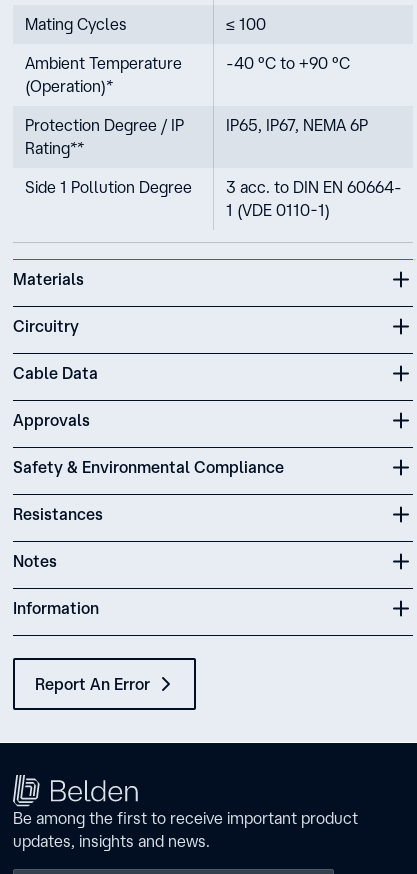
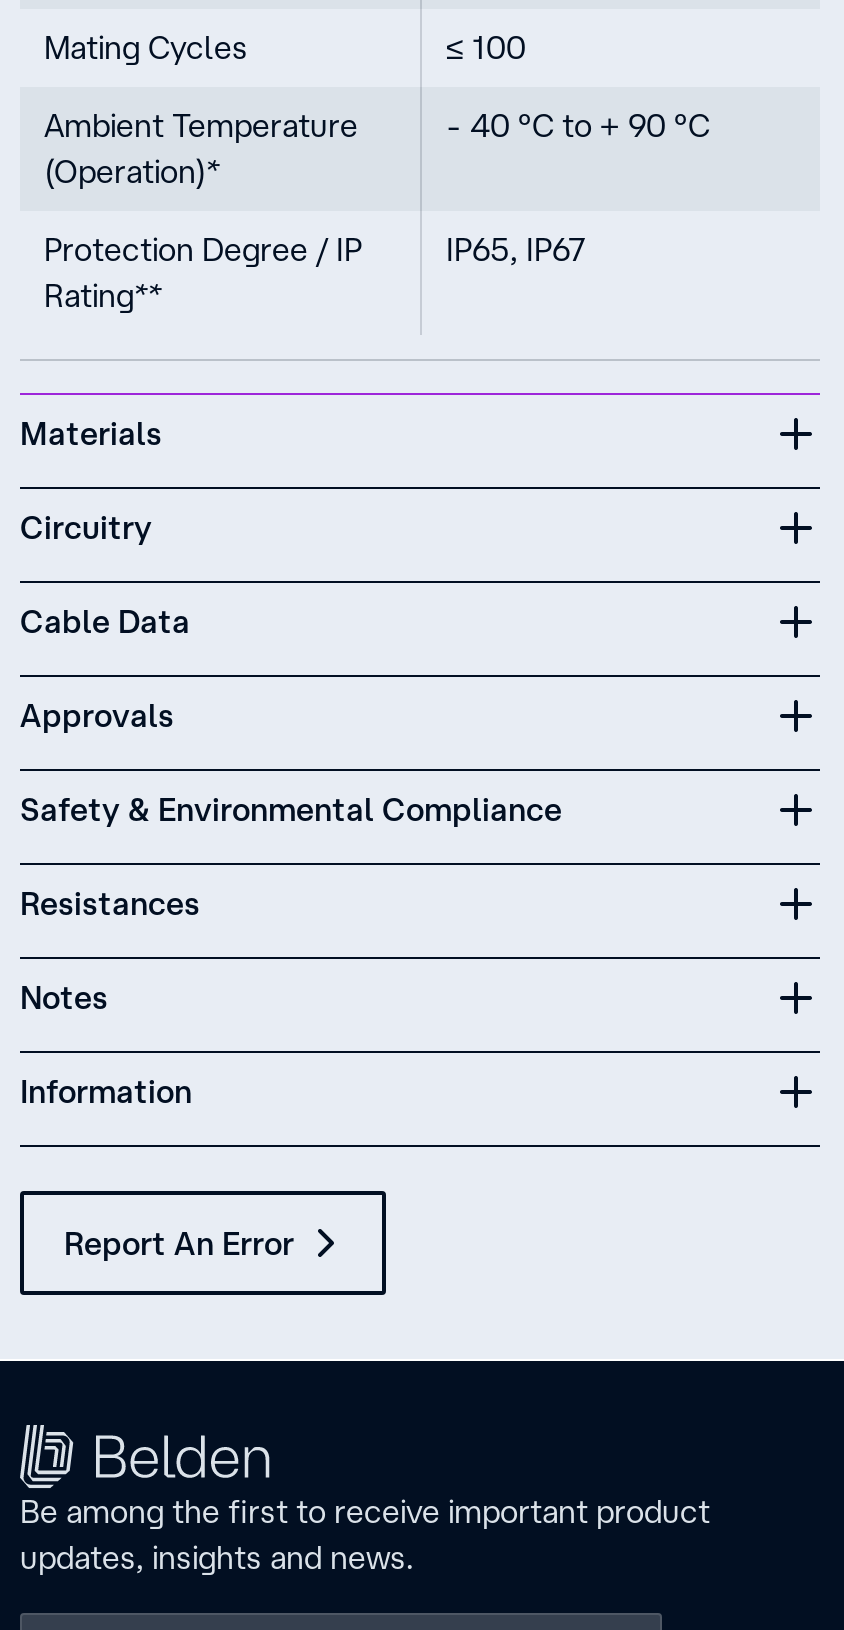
[226,54,350,72] -40 °C to +90 °C -> [446,108,710,144] - 40 °C to + 90 °C
[25,116,402,219] IP65, IP67, NEMA 6P | Side 1 Pollution Degree | 3 acc. to DIN EN 60664- | 1 (VDE 0110-1) -> [446,232,586,268] IP65, IP67

